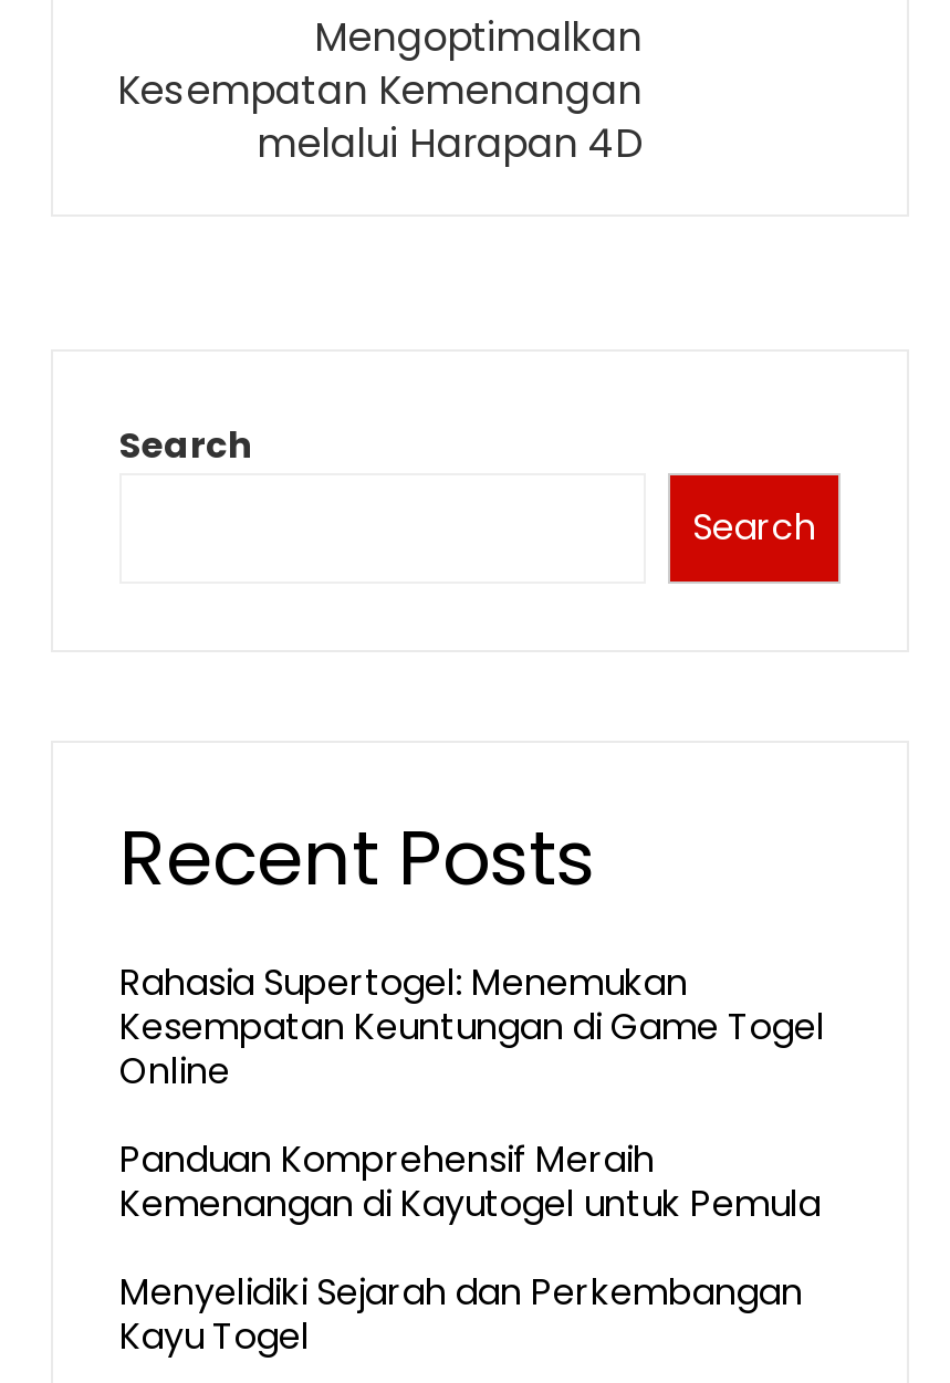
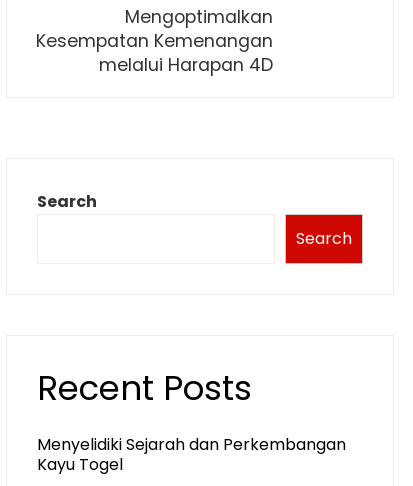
[119,957,825,1229] Rahasia Supertogel: Menemukan | Kesempatan Keuntungan di Game Togel | Online | Panduan Komprehensif Meraih | Kemenangan di Kayutogel untuk Pemula -> none

